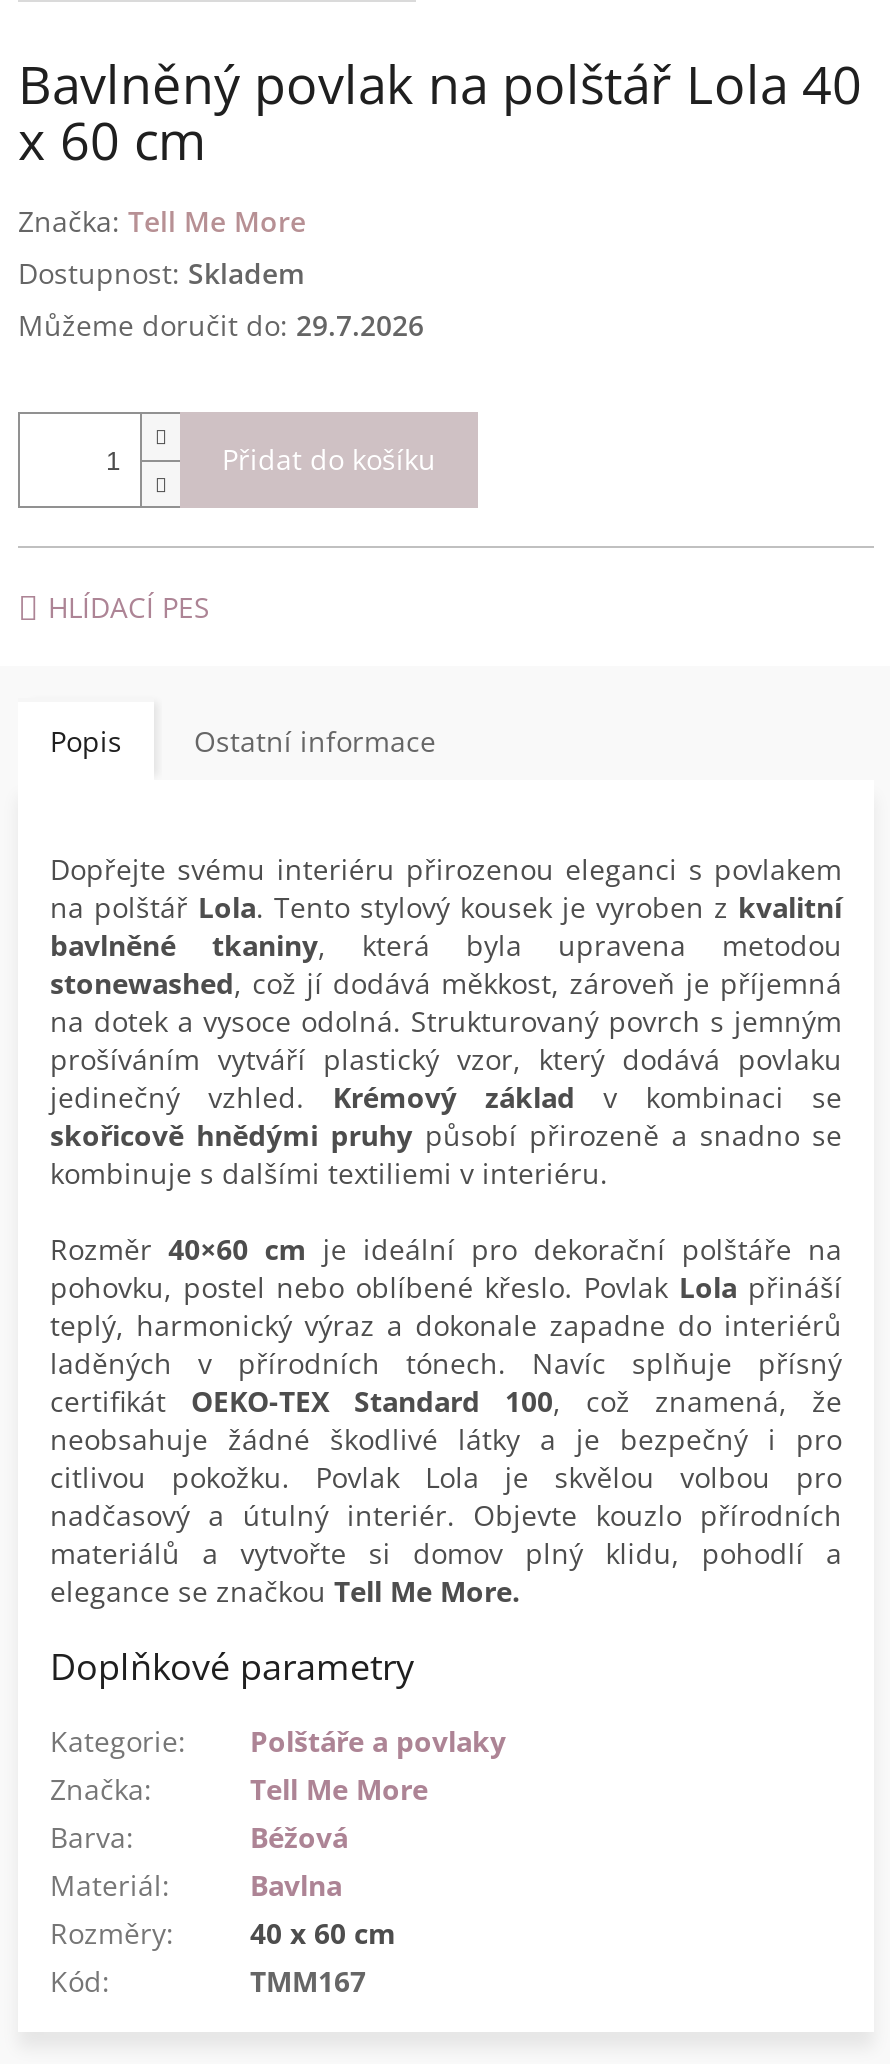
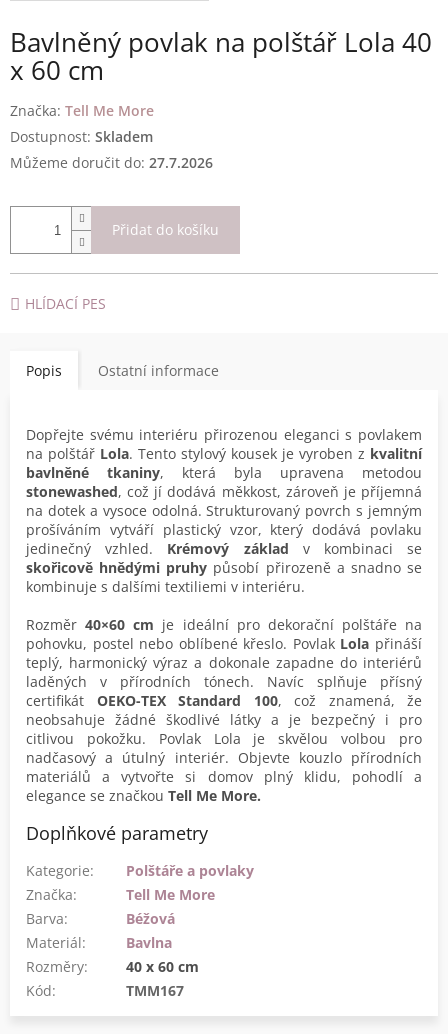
[18,307,424,345] Můžeme doručit do: 29.7.2026 -> [10,153,213,172] Můžeme doručit do: 27.7.2026

